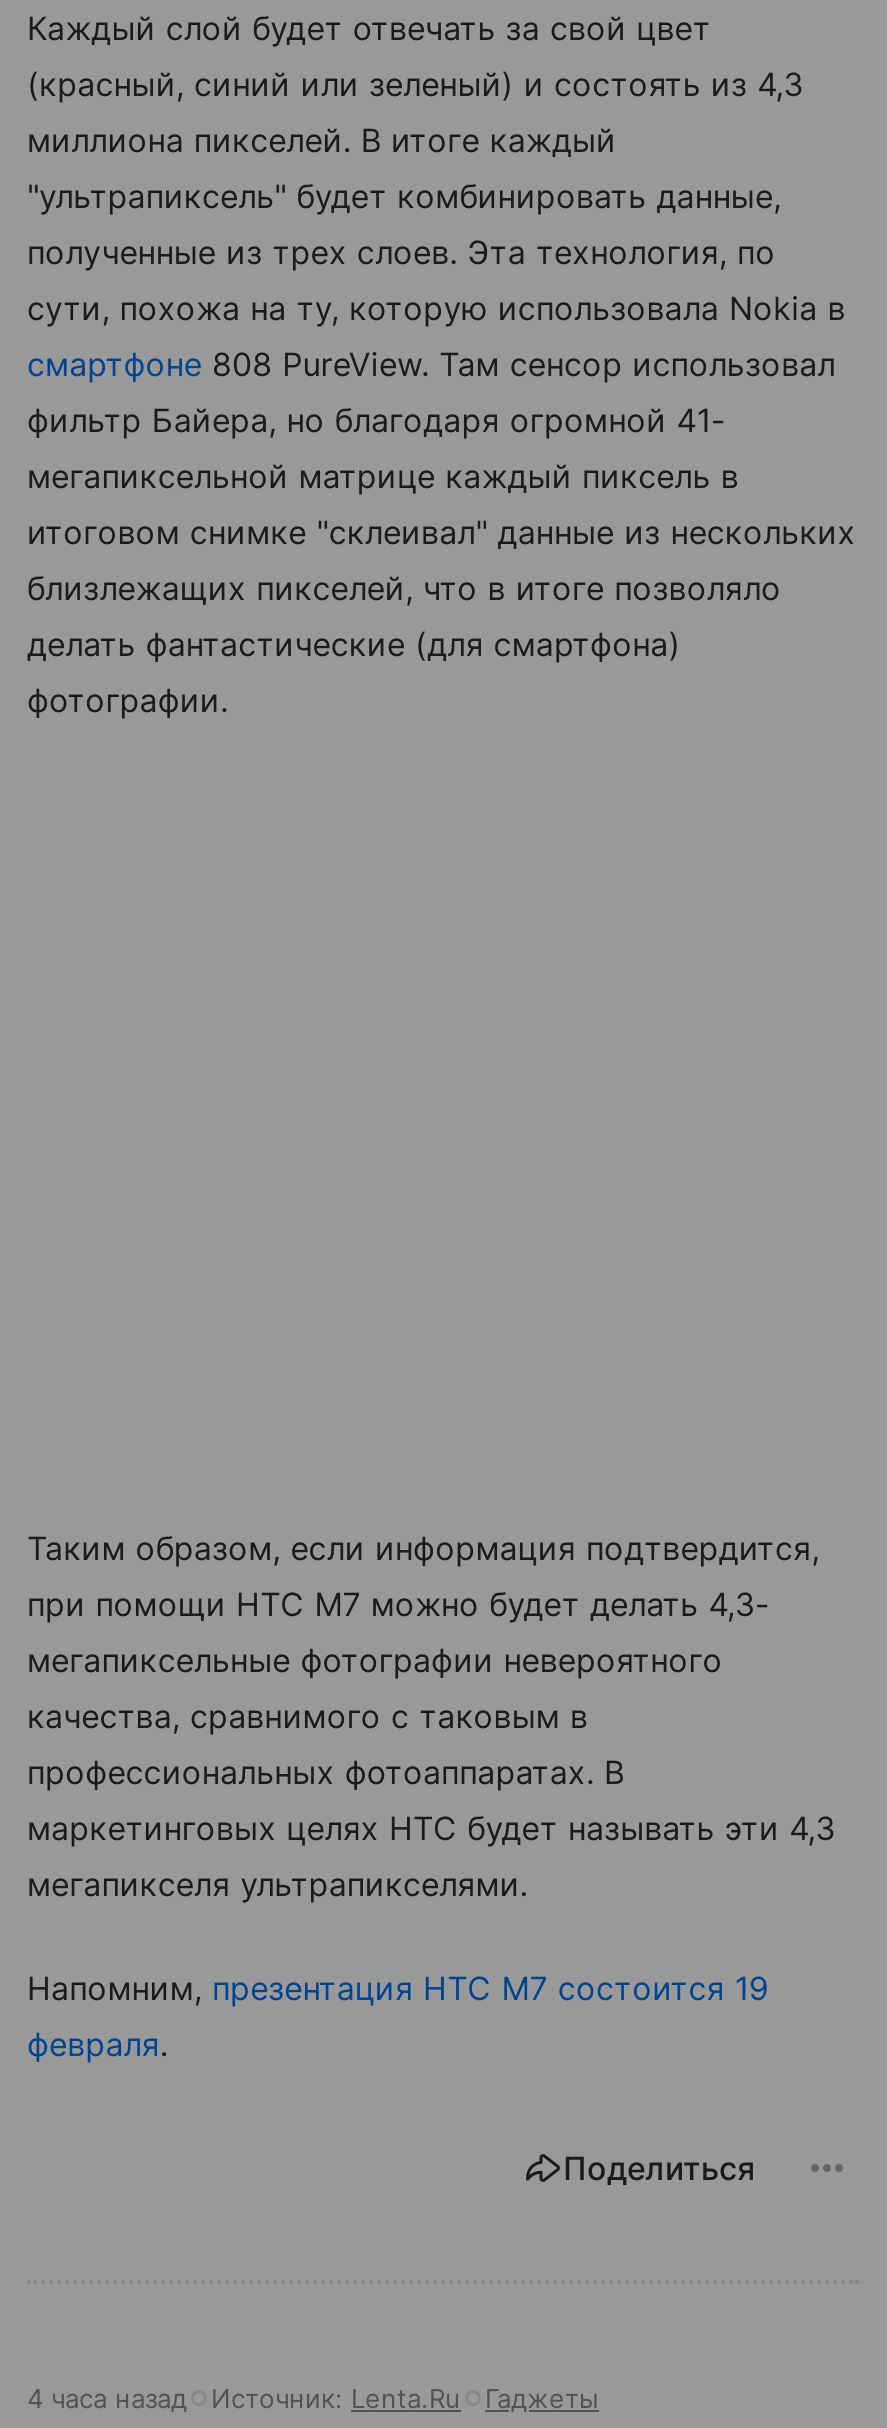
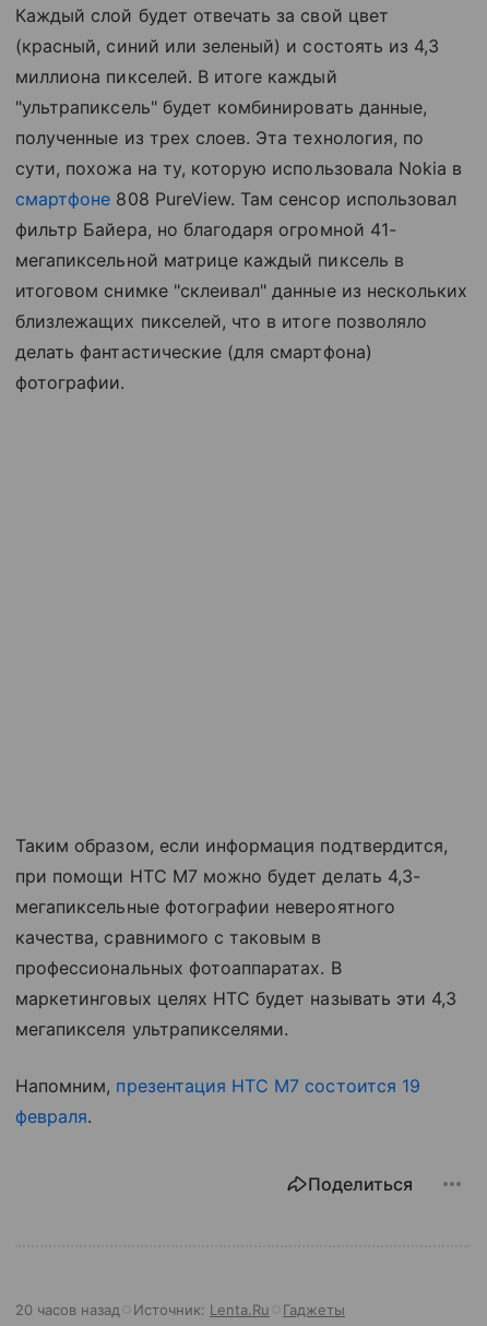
[27,2382,599,2414] 4 часа назад Источник: Lenta.Ru Гаджеты -> [15,1301,345,1318] 20 часов назад Источник: Lenta.Ru Гаджеты

